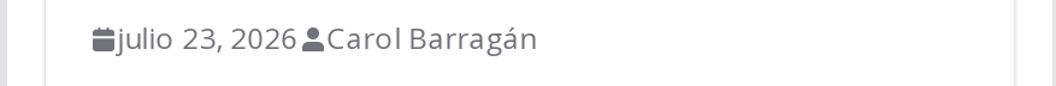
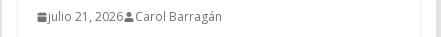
[117,18,536,59] julio 23, 2026 Carol Barragán -> [48,8,222,25] julio 21, 2026 Carol Barragán

